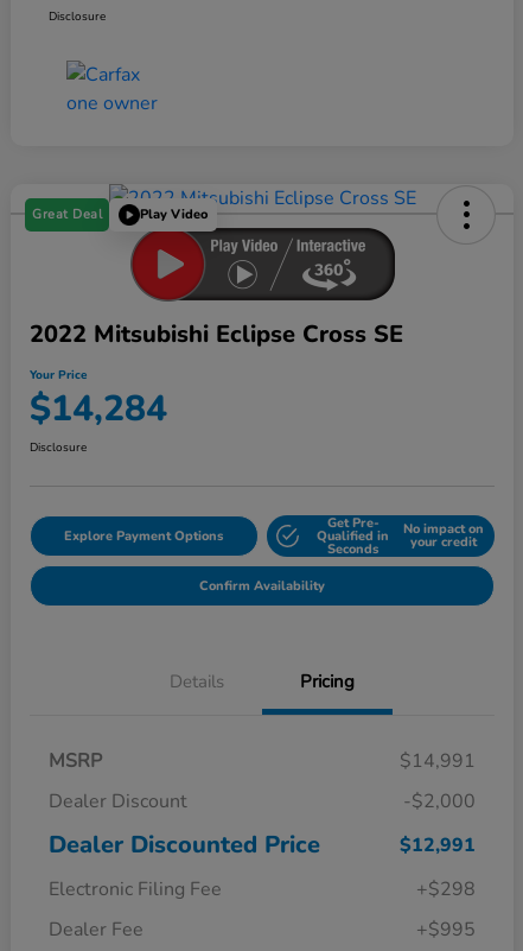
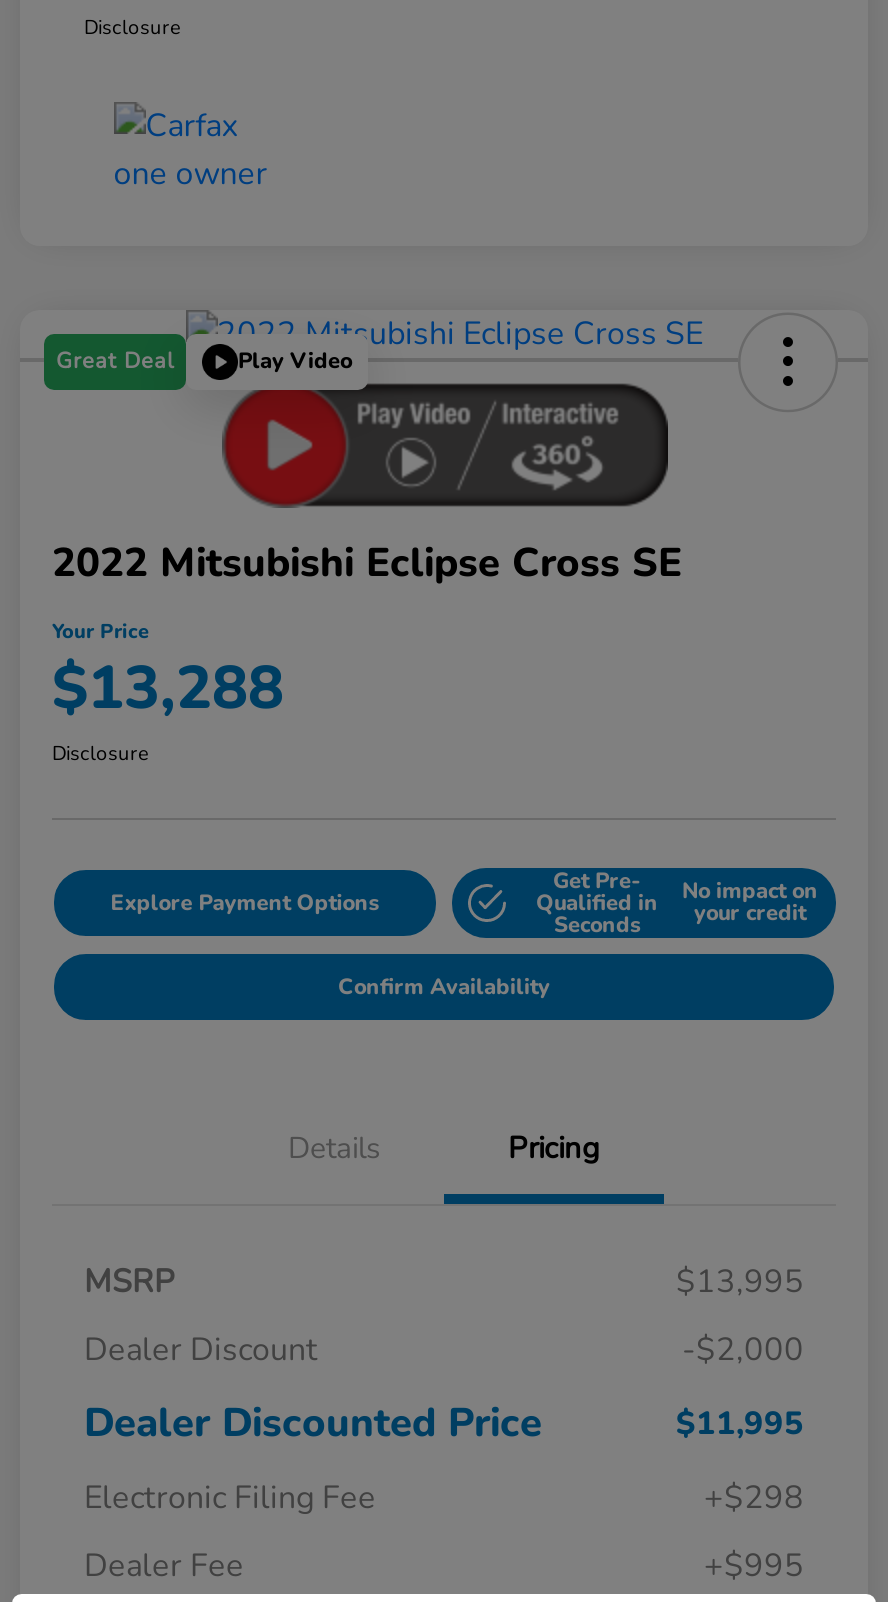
[30,385,167,433] $14,284 -> [52,648,284,730] $13,288
[400,748,476,774] $14,991 -> [676,1260,804,1304] $13,995
[400,832,476,858] $12,991 -> [676,1402,804,1446] $11,995

